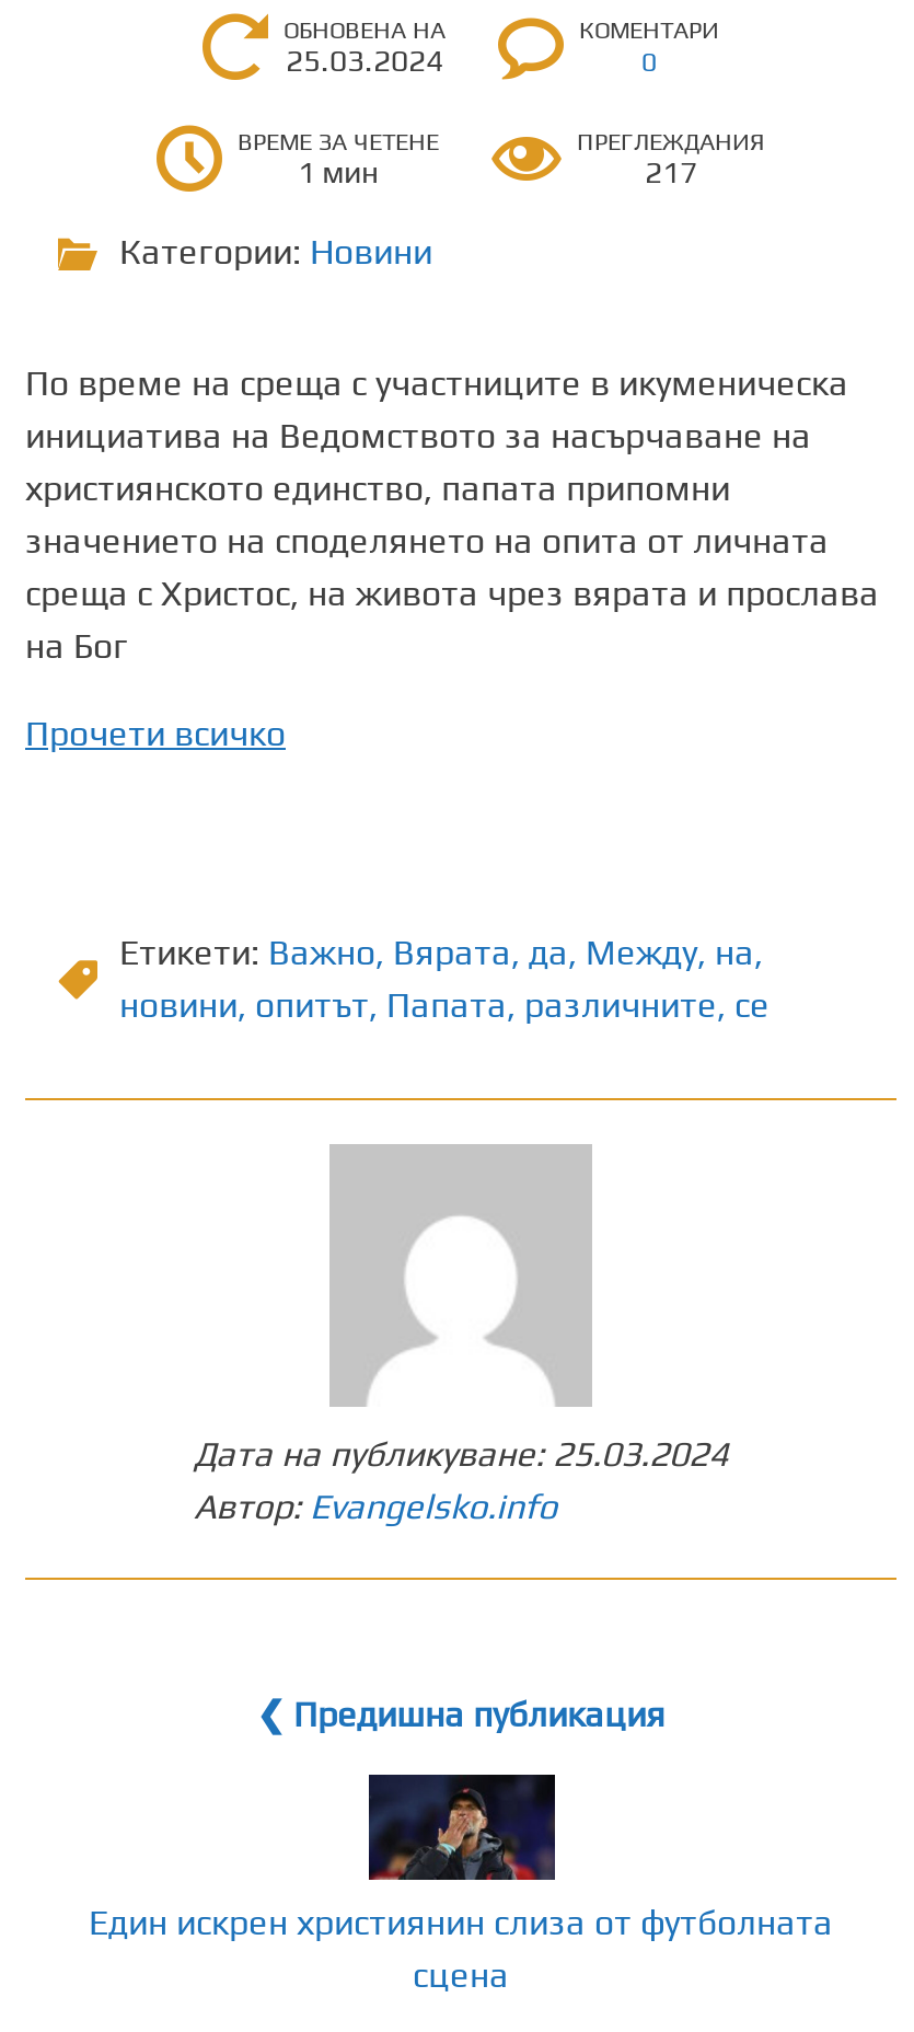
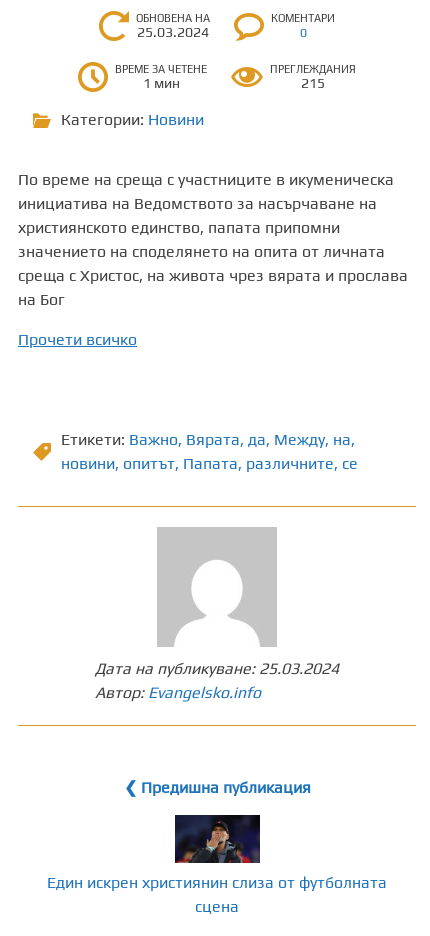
[645,154,697,189] 217 -> [301,75,325,91] 215

